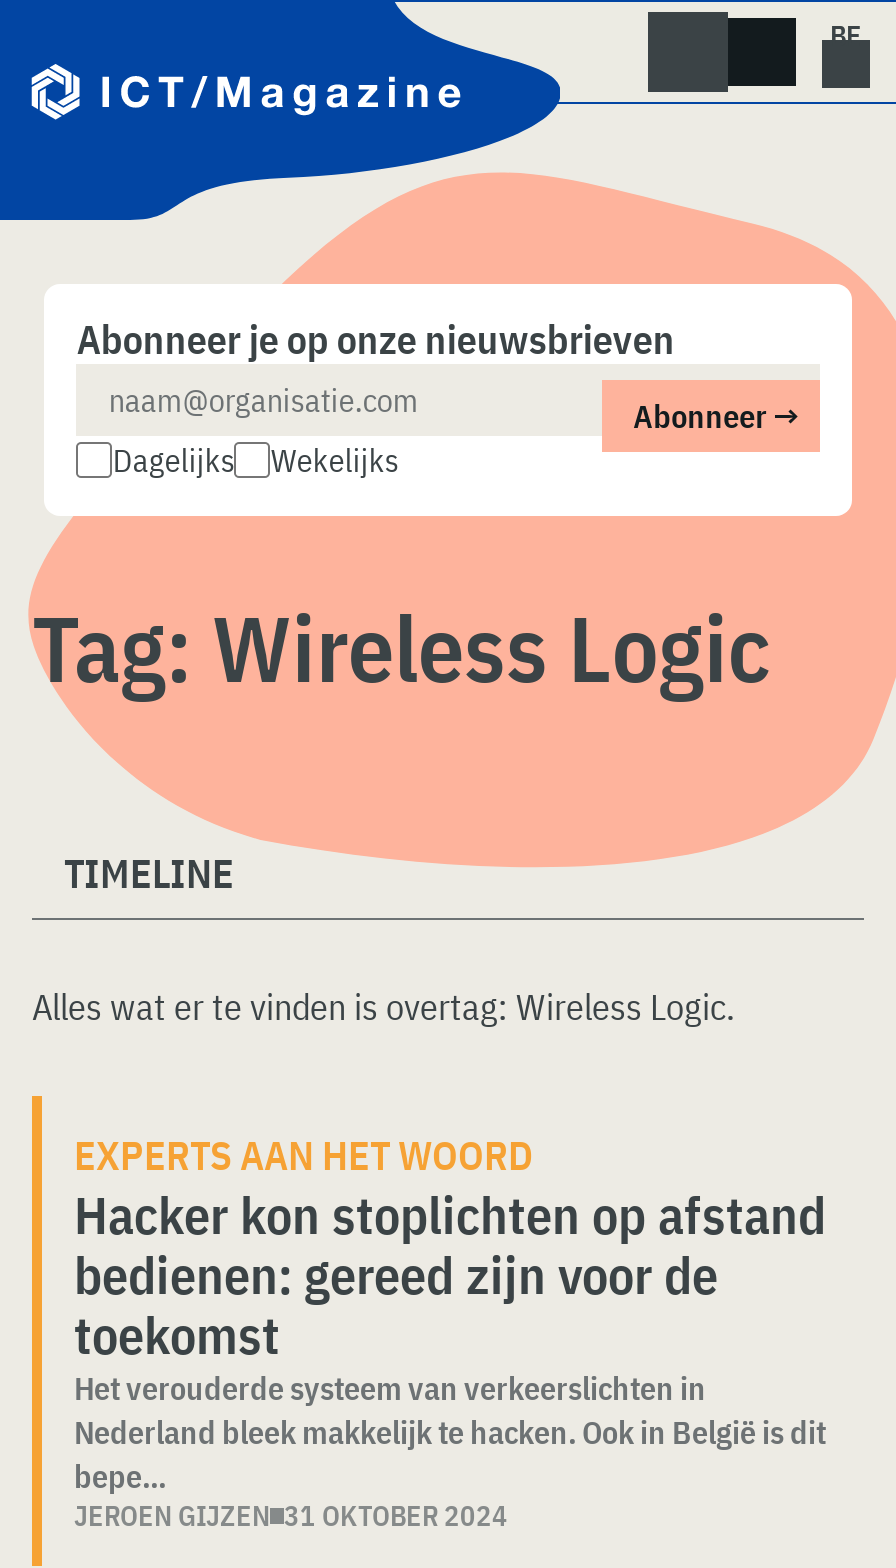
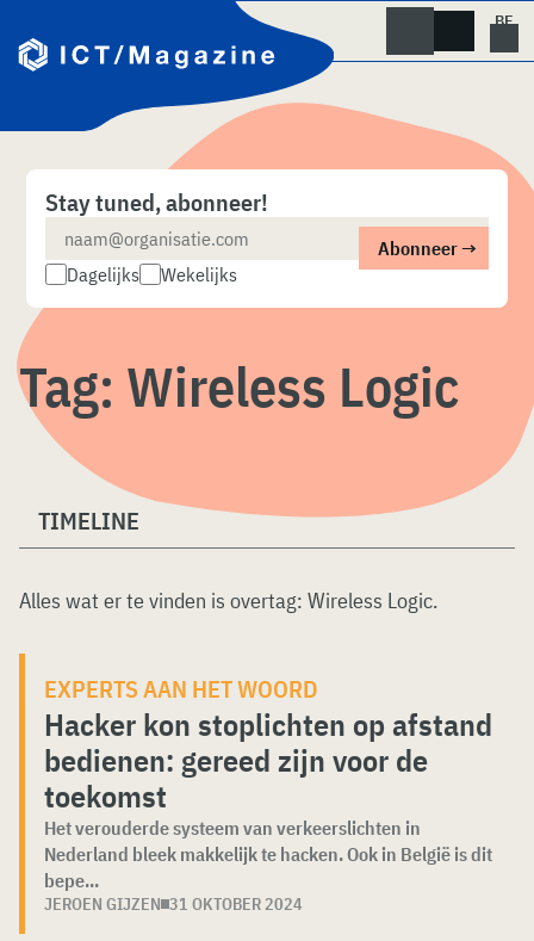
[77,312,675,366] Abonneer je op onze nieuwsbrieven -> [46,186,269,218] Stay tuned, abonneer!

